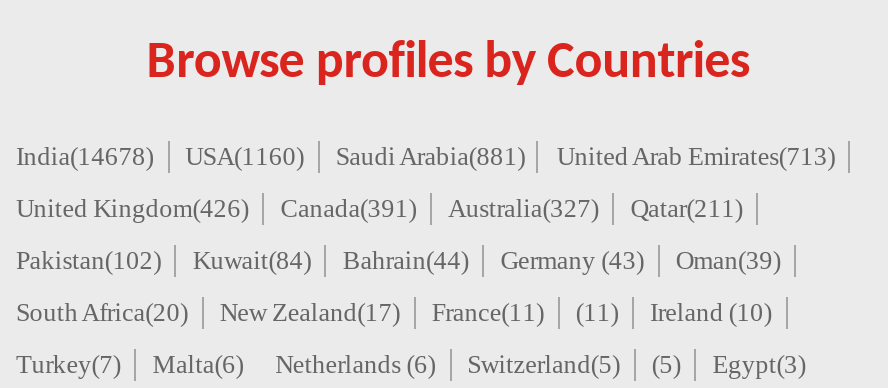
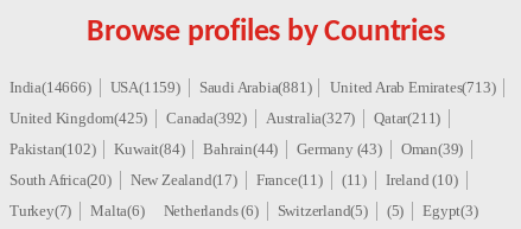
[16,140,304,170] India(14678) | USA(1160) -> [9,78,180,96] India(14666) | USA(1159)
[16,192,416,222] United Kingdom(426) | Canada(391) -> [9,109,247,126] United Kingdom(425) | Canada(392)

